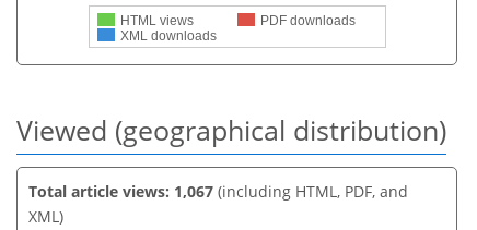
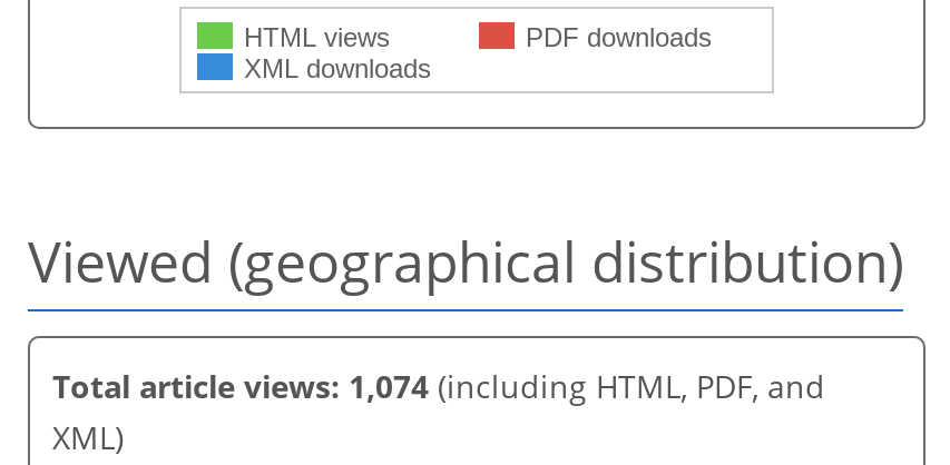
[28,181,408,201] Total article views: 1,067 (including HTML, PDF, and -> [52,364,825,407] Total article views: 1,074 (including HTML, PDF, and

